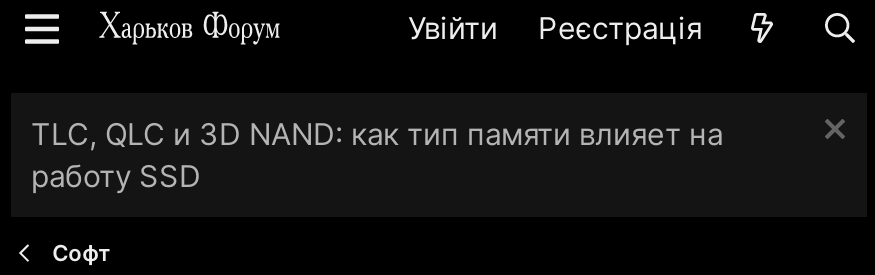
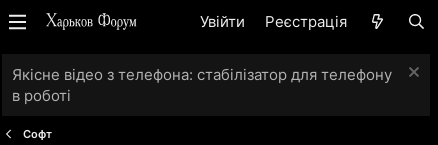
[31,115,723,195] TLC, QLC и 3D NAND: как тип памяти влияет на | работу SSD -> [12,65,392,105] Якісне відео з телефона: стабілізатор для телефону | в роботі

